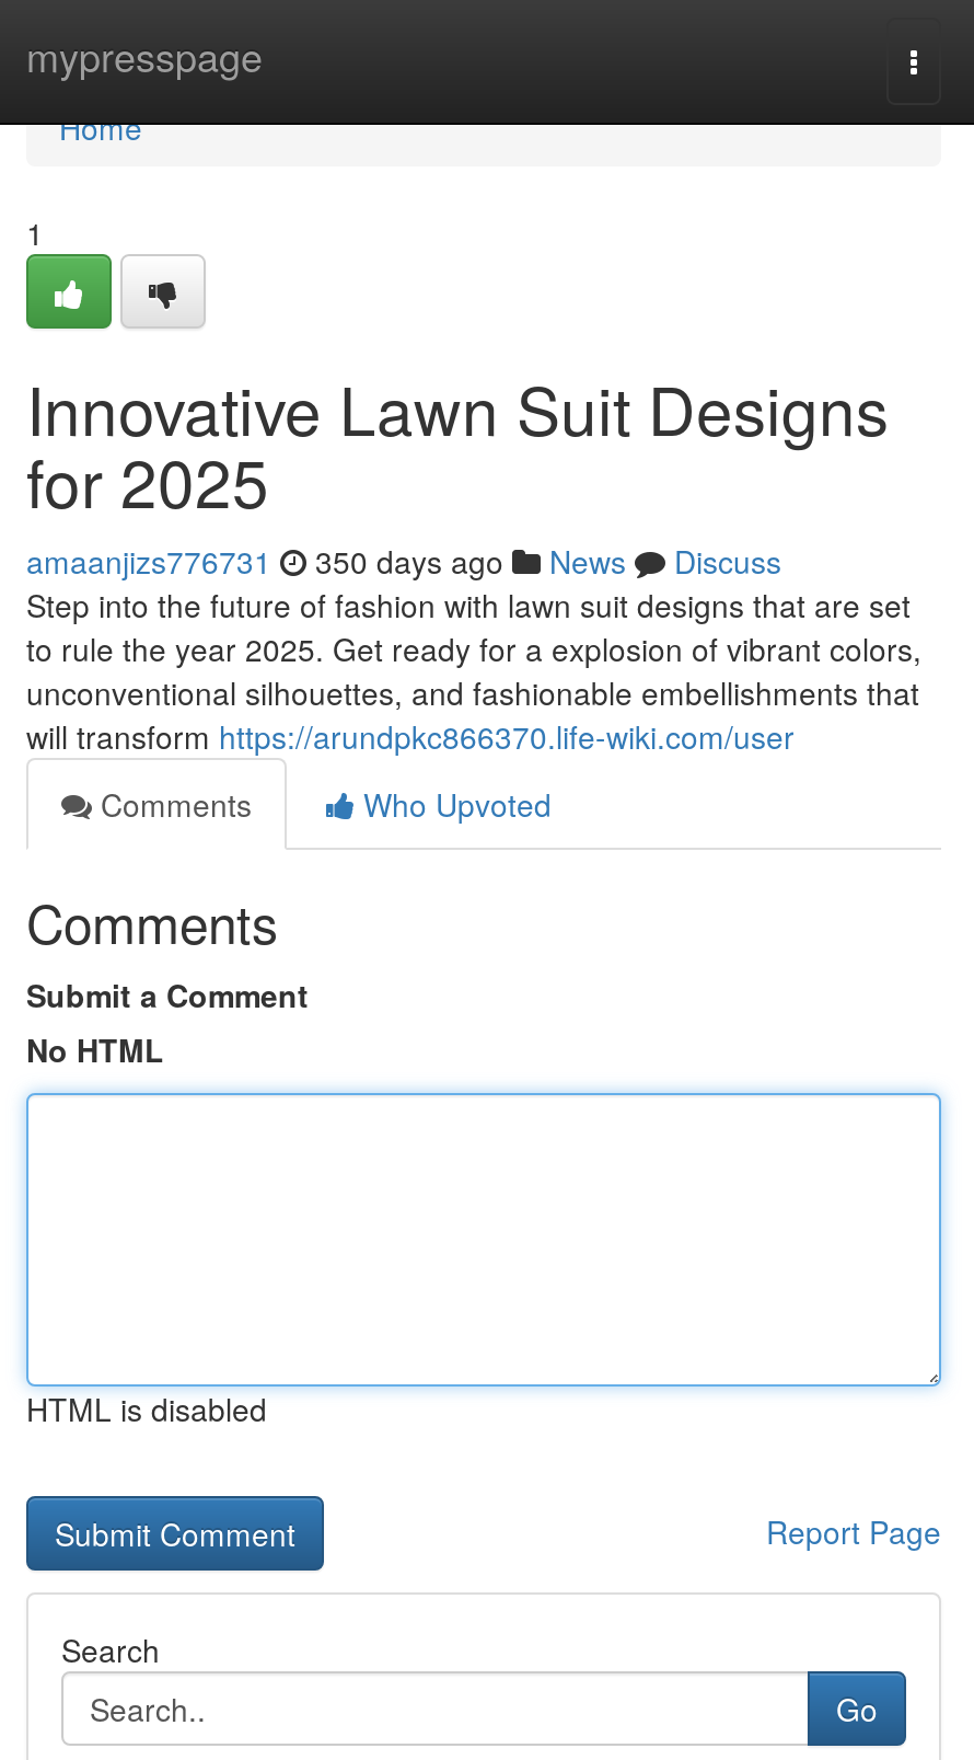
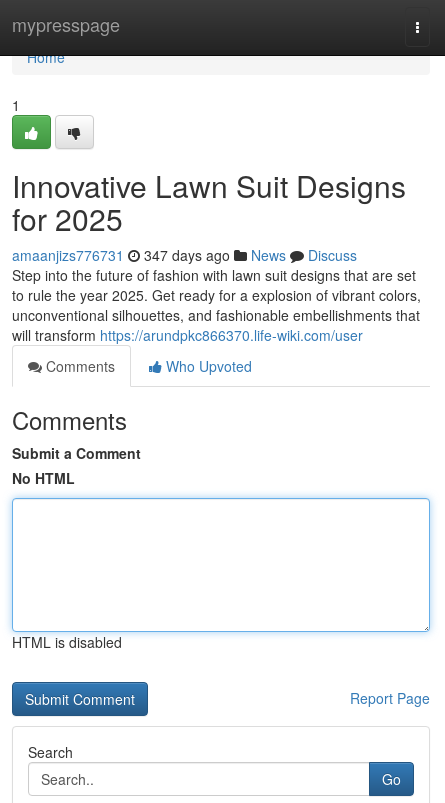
[26,539,781,583] amaanjizs776731 350 days ago News Discuss -> [12,245,357,265] amaanjizs776731 347 days ago News Discuss

